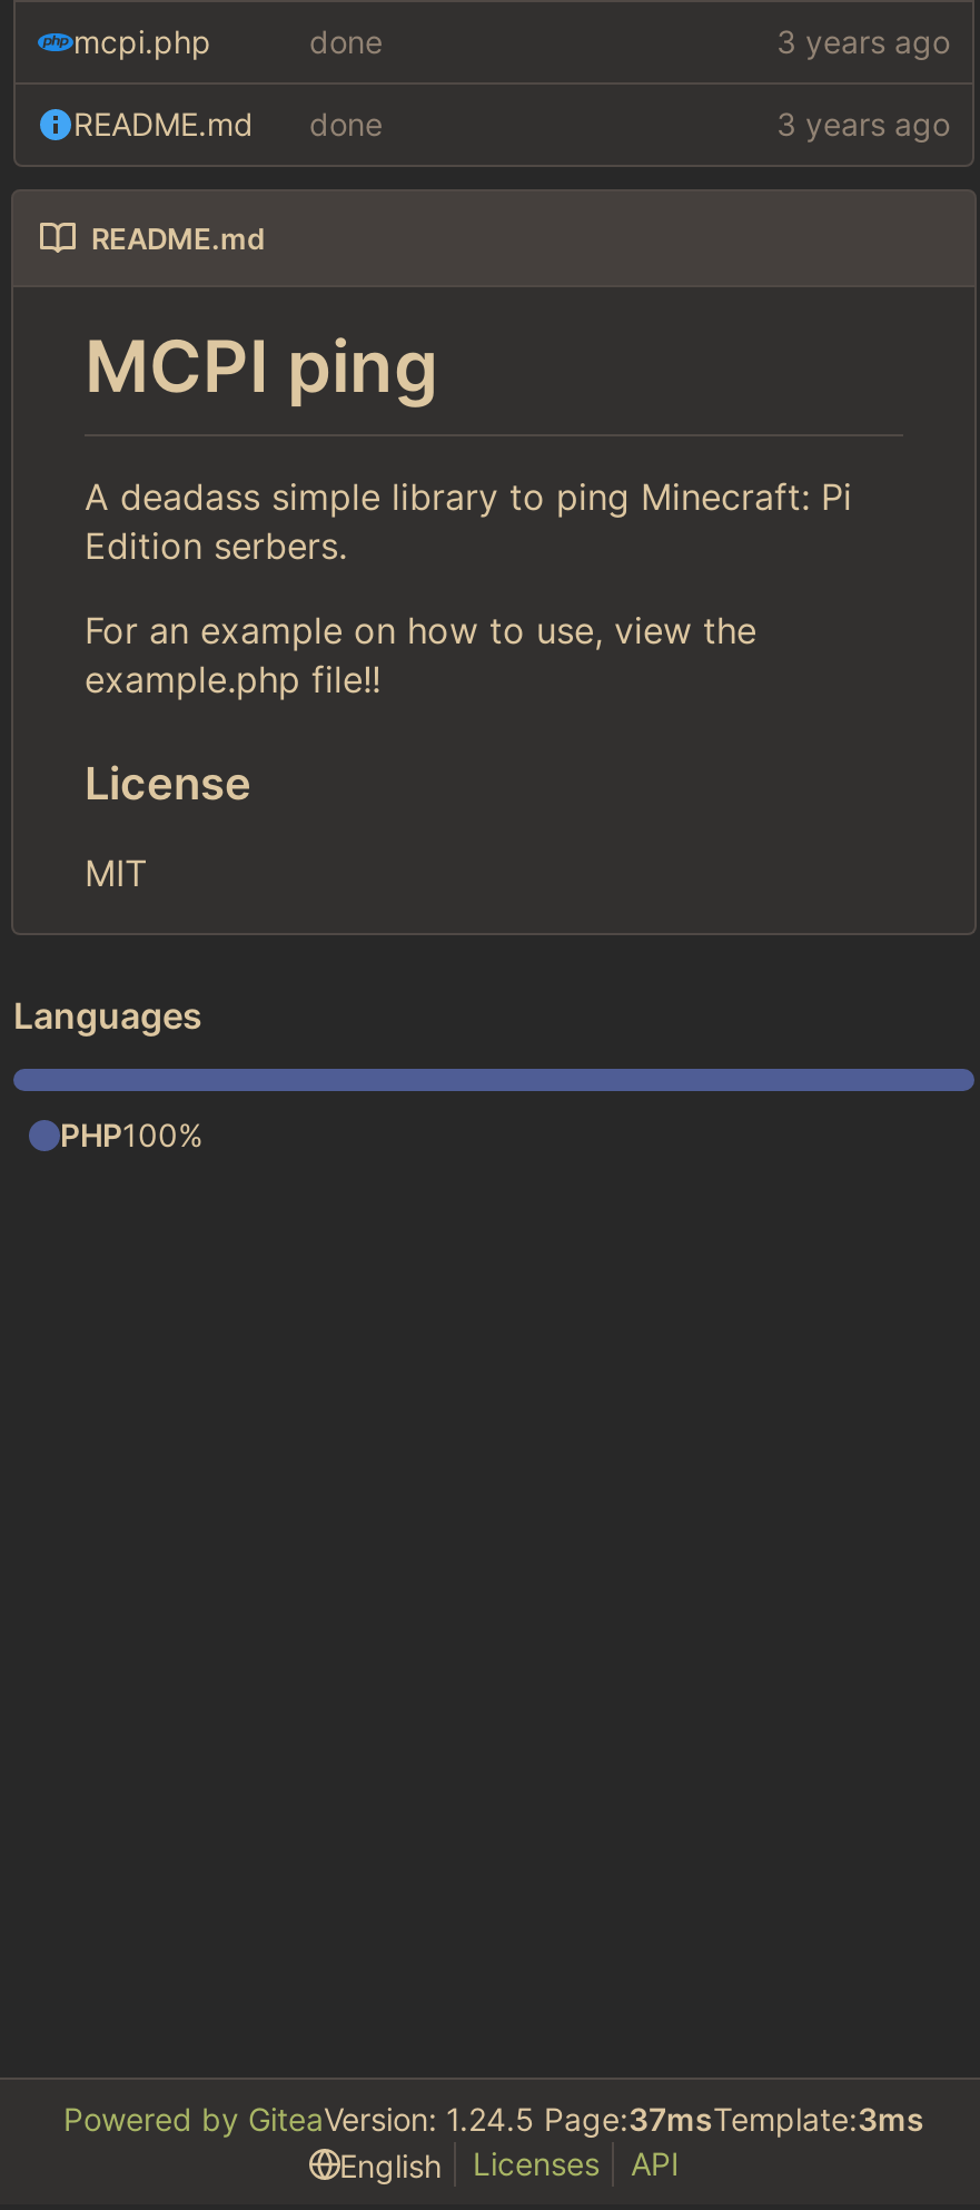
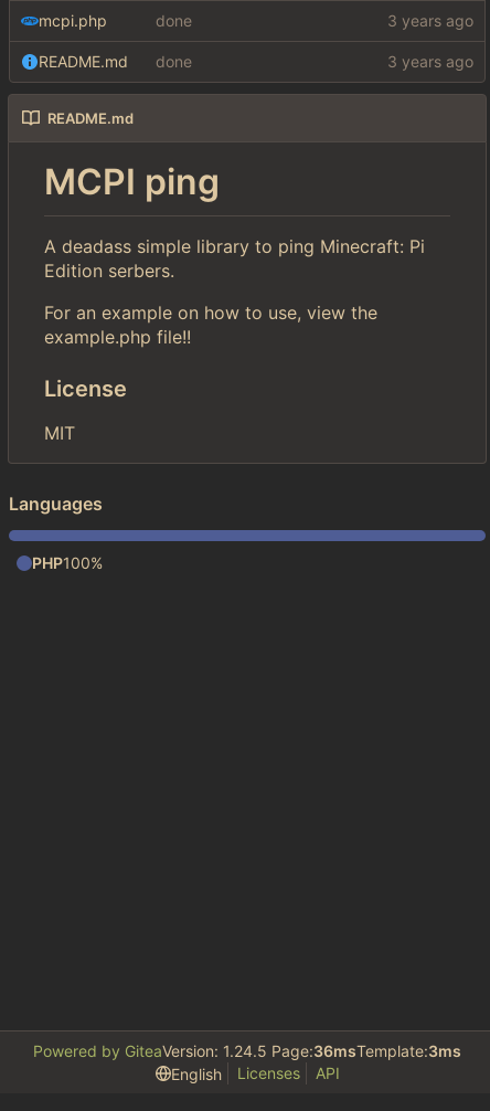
[63,2100,924,2138] Powered by GiteaVersion: 1.24.5 Page:37msTemplate:3ms -> [33,1041,461,1060] Powered by GiteaVersion: 1.24.5 Page:36msTemplate:3ms

